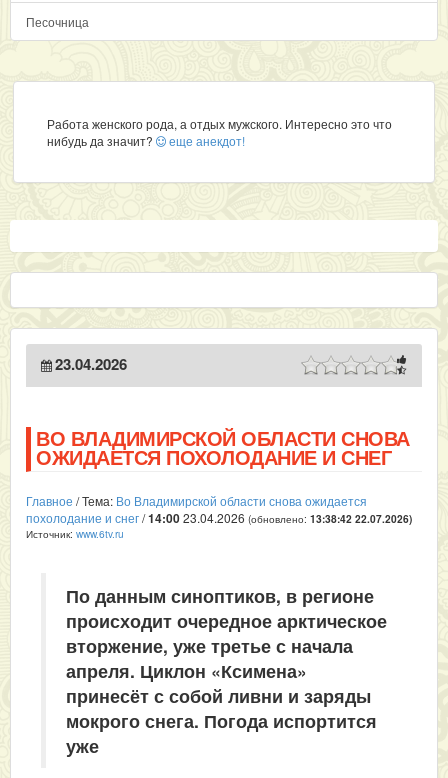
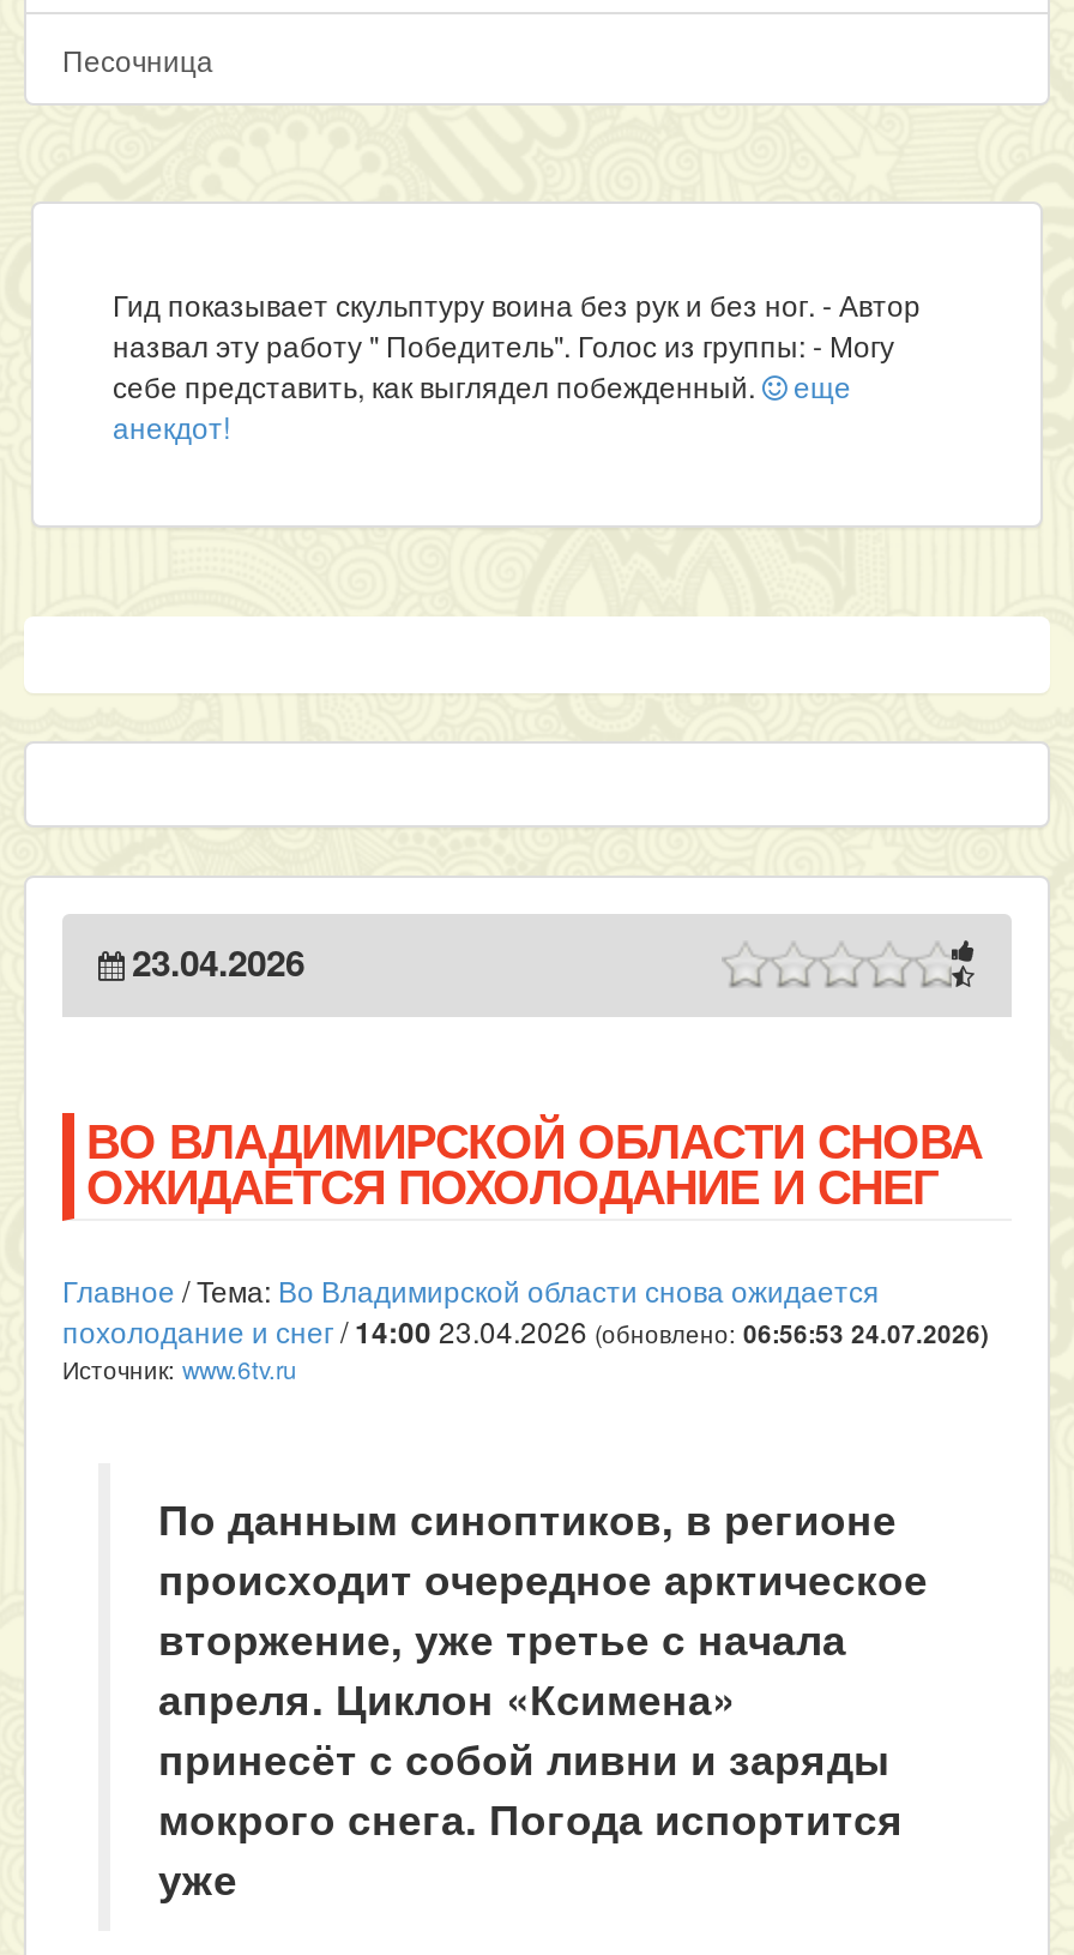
[47,115,392,149] Работа женского рода, а отдых мужского. Интересно это что | нибудь да значит? еще анекдот! -> [113,283,921,446] Гид показывает скульптуру воина без рук и без ног. - Автор | назвал эту работу " Победитель". Голос из группы: - Могу | себе представить, как выглядел побежденный. еще | анекдот!
[26,509,412,527] похолодание и снег/14:00 23.04.2026 (обновлено: 13:38:42 22.07.2026) -> [62,1310,988,1353] похолодание и снег/14:00 23.04.2026 (обновлено: 06:56:53 24.07.2026)

